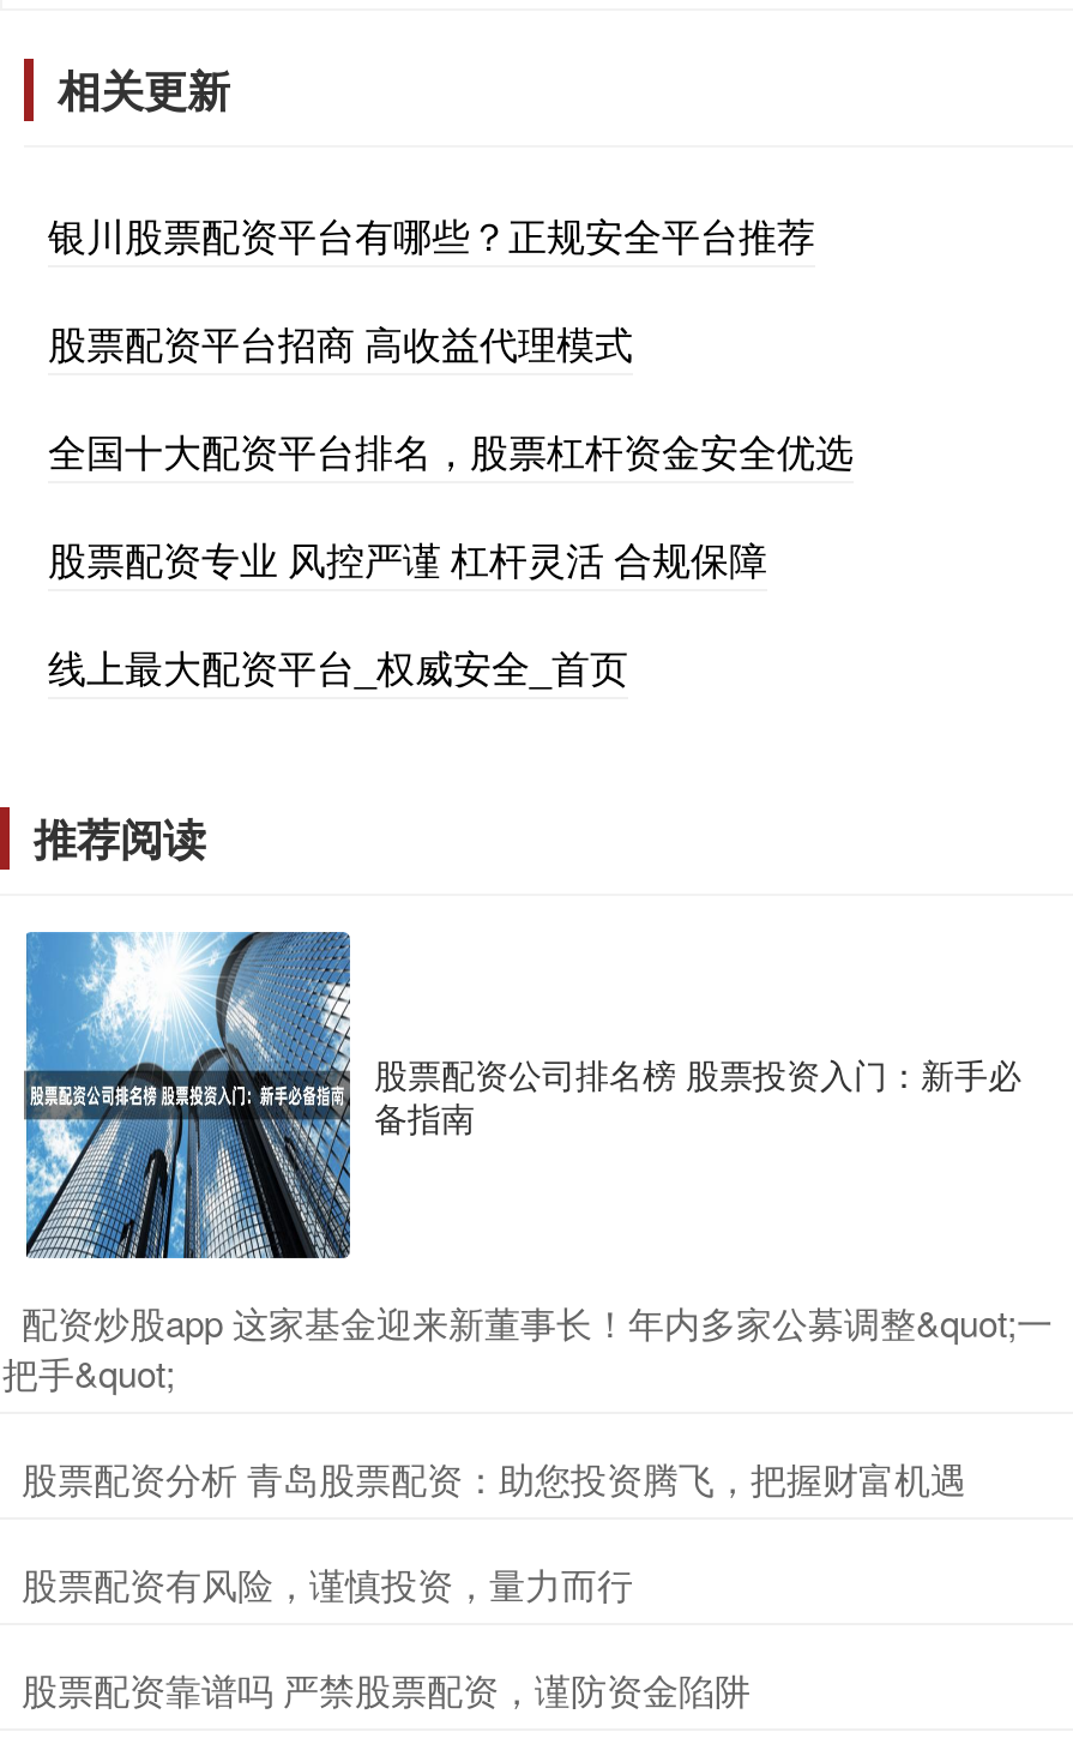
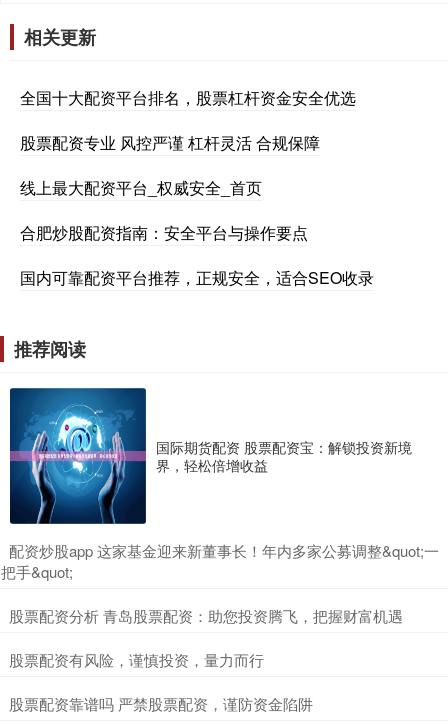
[48,207,815,370] 银川股票配资平台有哪些？正规安全平台推荐 | 股票配资平台招商 高收益代理模式 -> none
moved [48,423,854,694] -> [20,86,356,199]: 全国十大配资平台排名，股票杠杆资金安全优选 | 股票配资专业 风控严谨 杠杆灵活 合规保障 | 线上最大配资平台_权威安全_首页
none -> [20,221,374,289] 合肥炒股配资指南：安全平台与操作要点 | 国内可靠配资平台推荐，正规安全，适合SEO收录
[22,928,1021,1262] [image] | 股票配资公司排名榜 股票投资入门：新手必 | 备指南 -> [9,387,412,525] [image] | 国际期货配资 股票配资宝：解锁投资新境 | 界，轻松倍增收益

